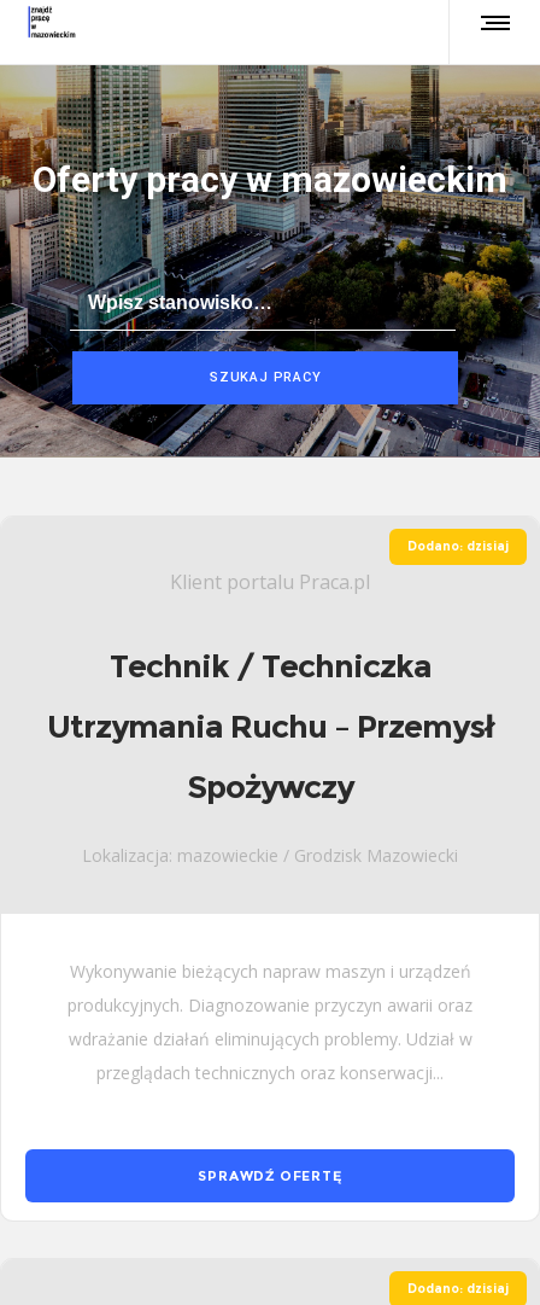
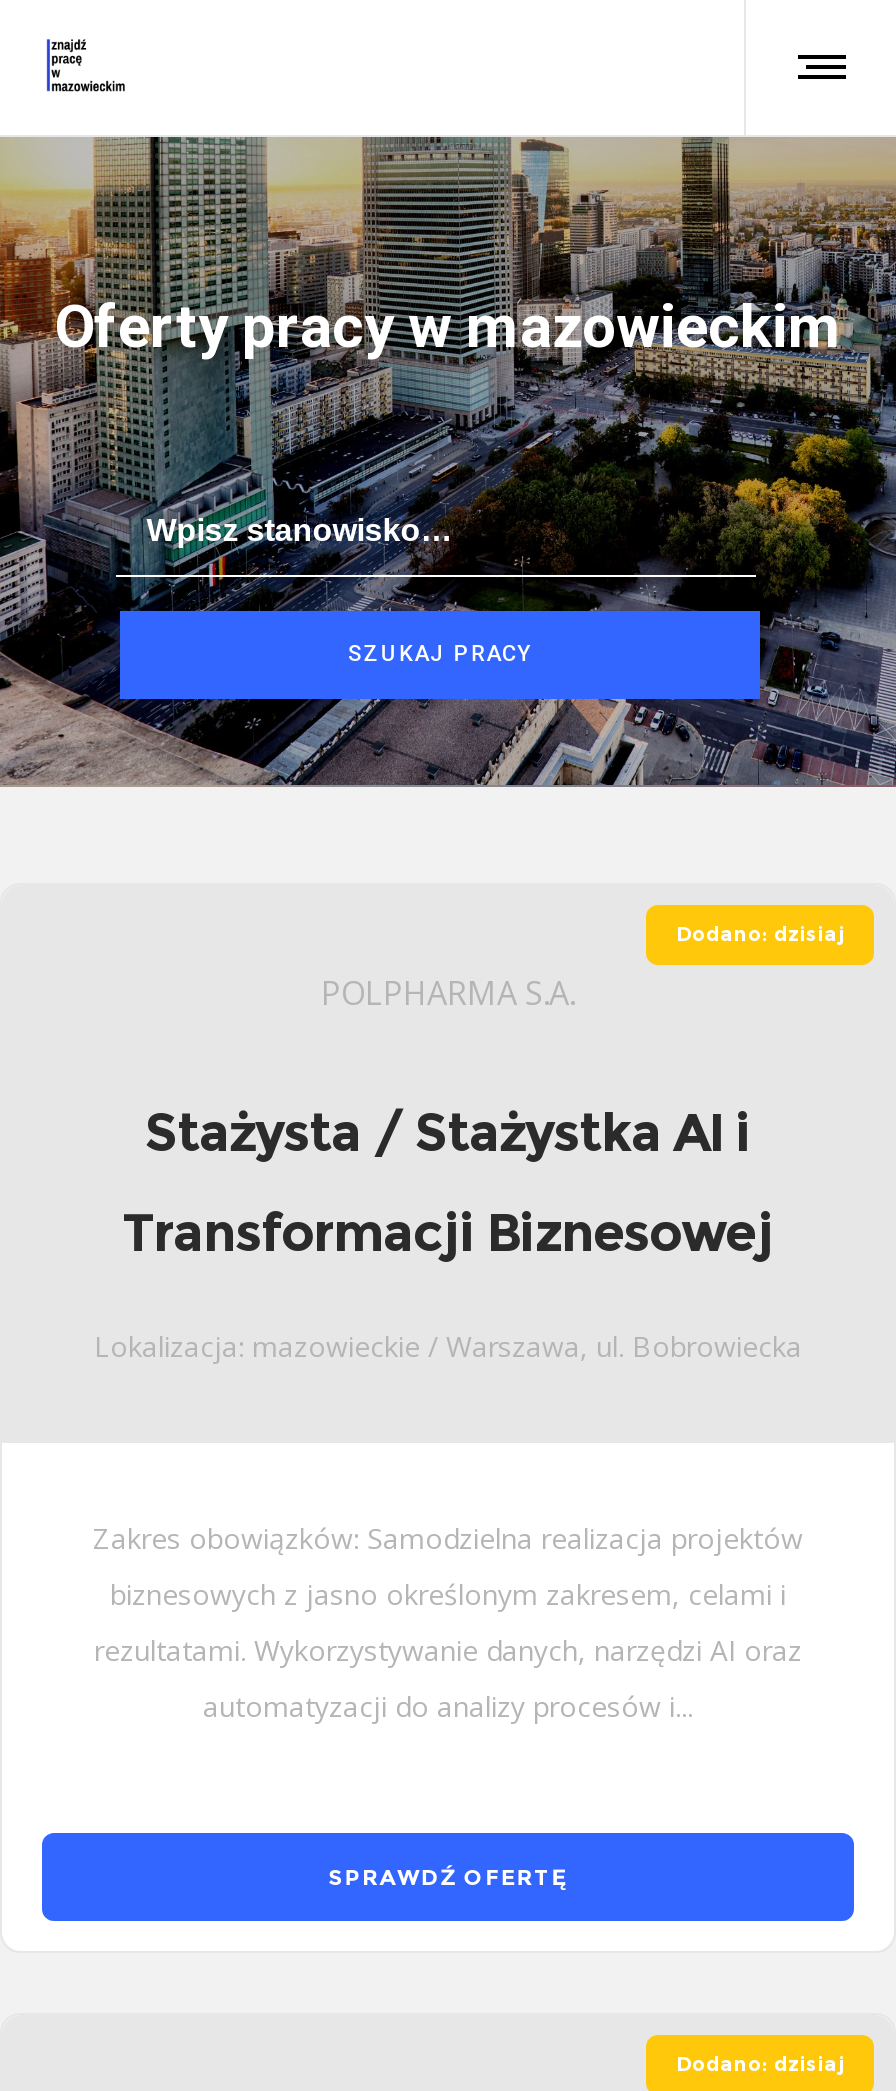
[47,569,493,867] Klient portalu Praca.pl | Technik / Techniczka | Utrzymania Ruchu – Przemysł | Spożywczy | Lokalizacja: mazowieckie / Grodzisk Mazowiecki -> [94,972,802,1366] POLPHARMA S.A. | Stażysta / Stażystka AI i | Transformacji Biznesowej | Lokalizacja: mazowieckie / Warszawa, ul. Bobrowiecka
[67,960,472,1084] Wykonywanie bieżących napraw maszyn i urządzeń | produkcyjnych. Diagnozowanie przyczyn awarii oraz | wdrażanie działań eliminujących problemy. Udział w | przeglądach technicznych oraz konserwacji... -> [93,1520,803,1726] Zakres obowiązków: Samodzielna realizacja projektów | biznesowych z jasno określonym zakresem, celami i | rezultatami. Wykorzystywanie danych, narzędzi AI oraz | automatyzacji do analizy procesów i...

